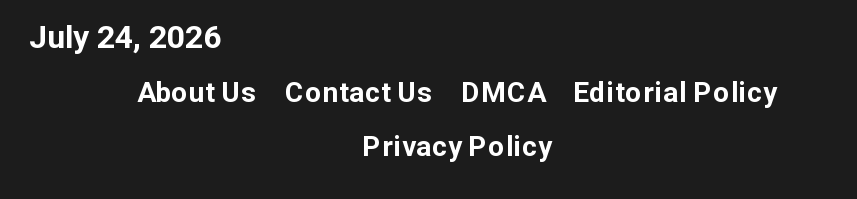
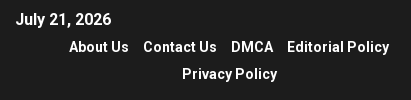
[29,19,221,57] July 24, 2026 -> [15,10,111,29] July 21, 2026

